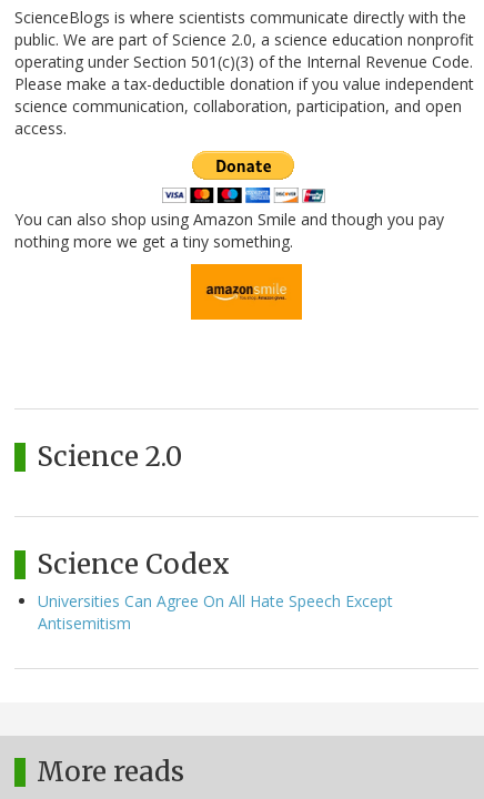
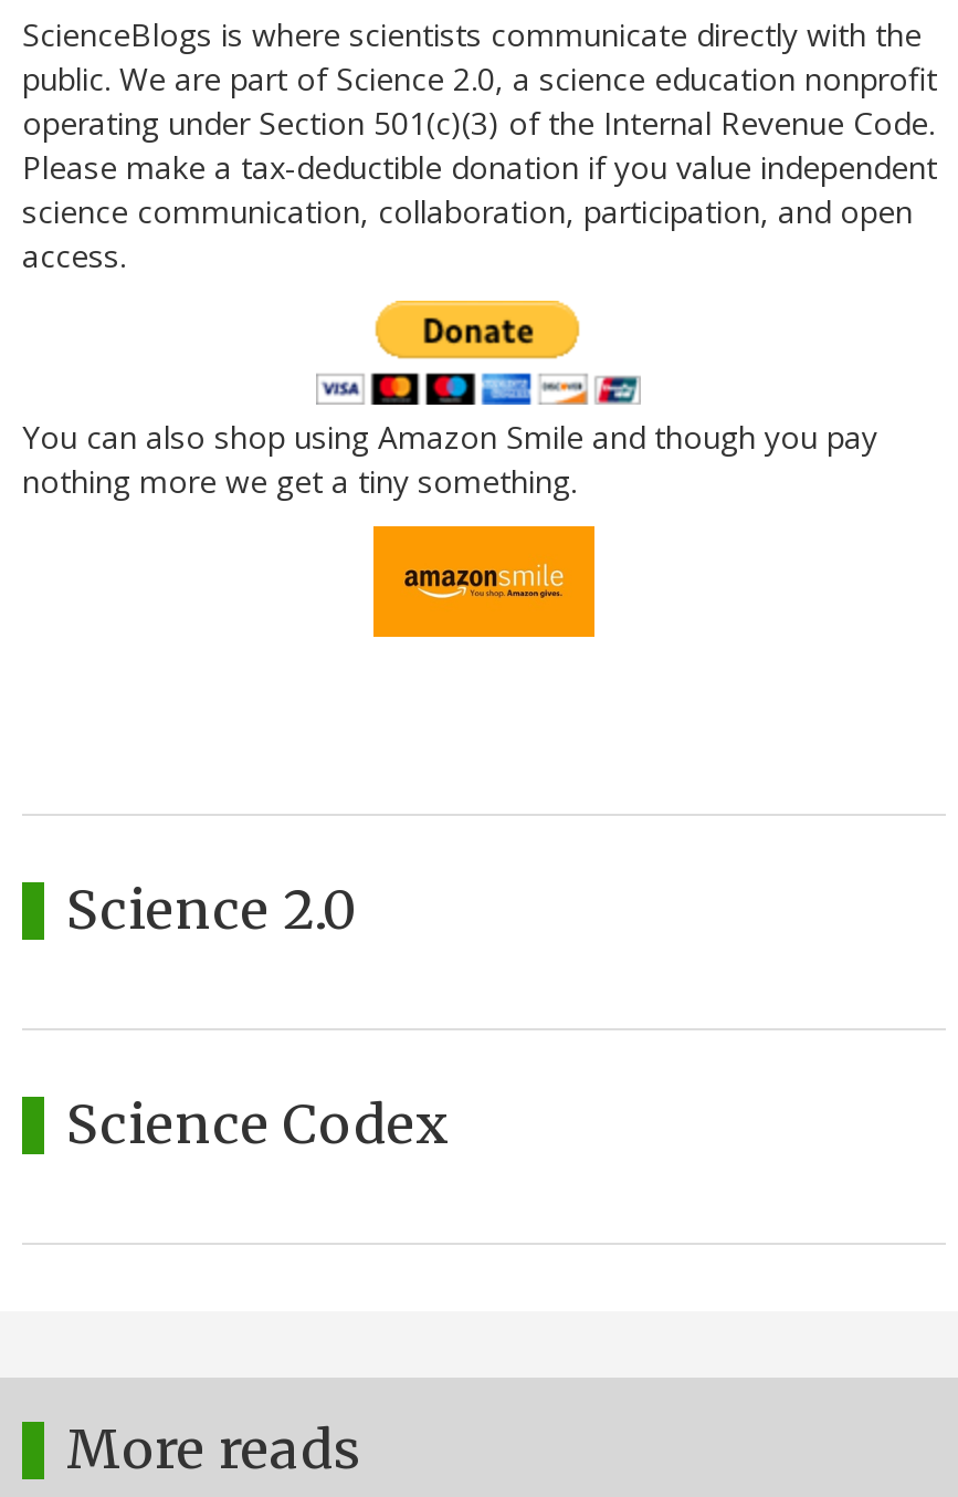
[38,590,393,633] Universities Can Agree On All Hate Speech Except | Antisemitism -> none

